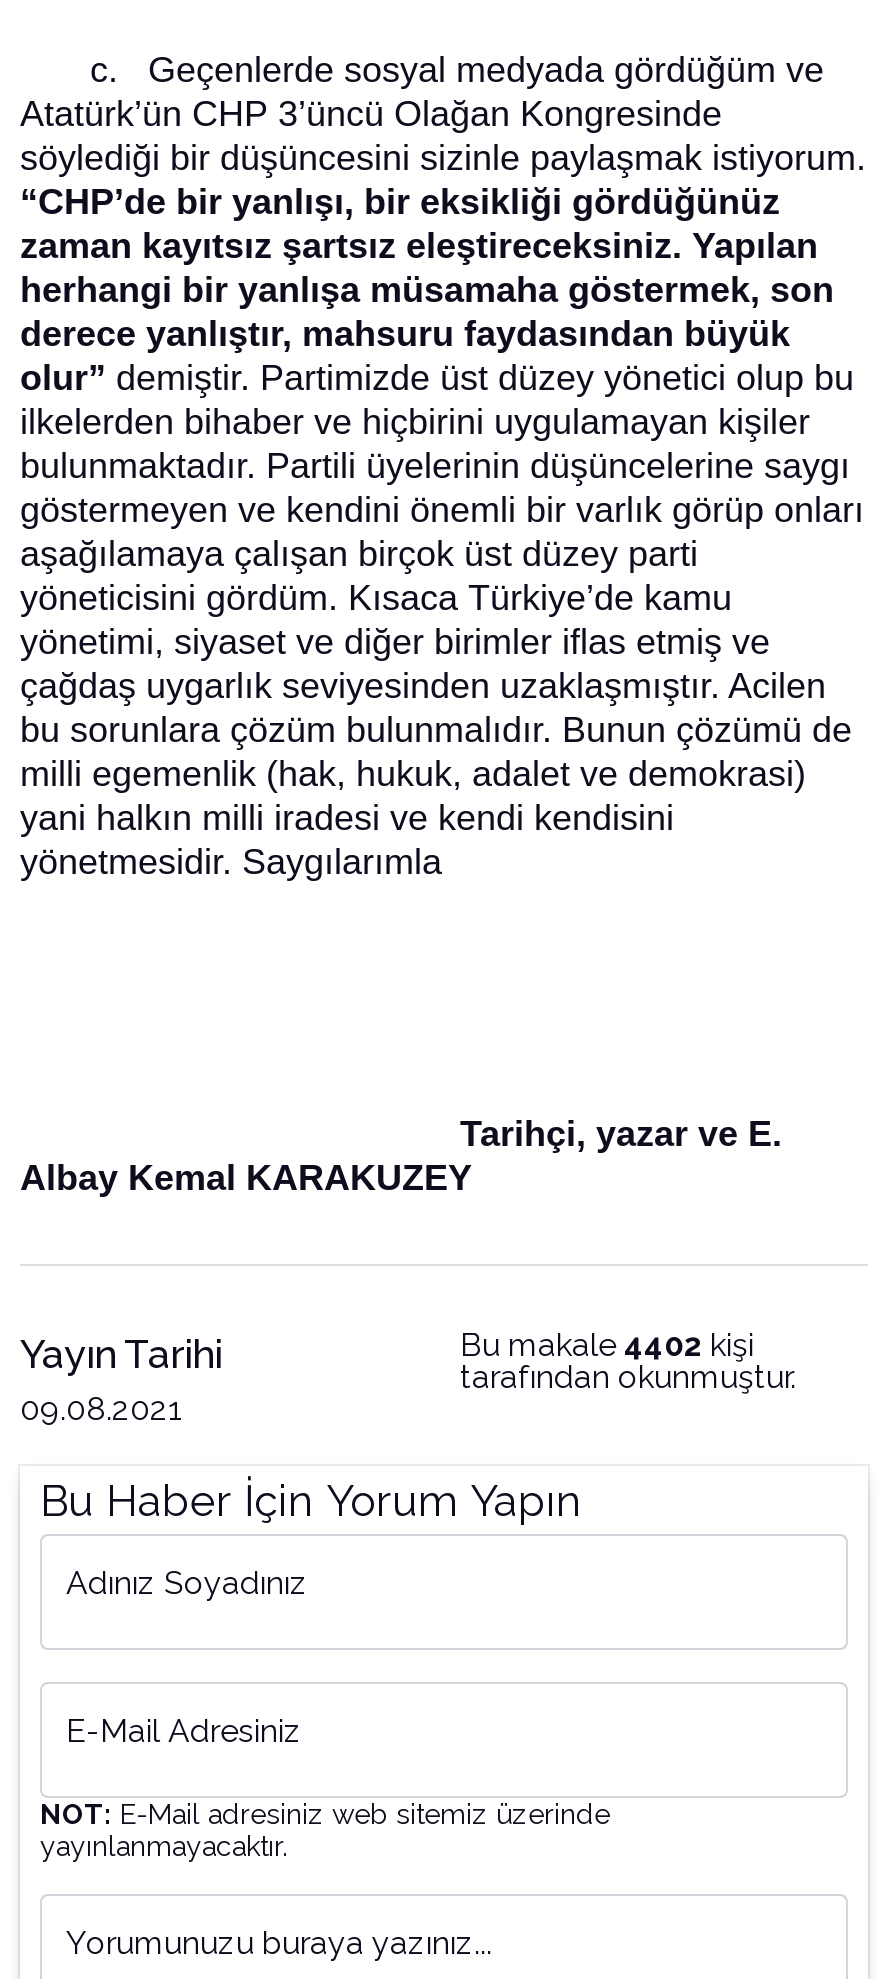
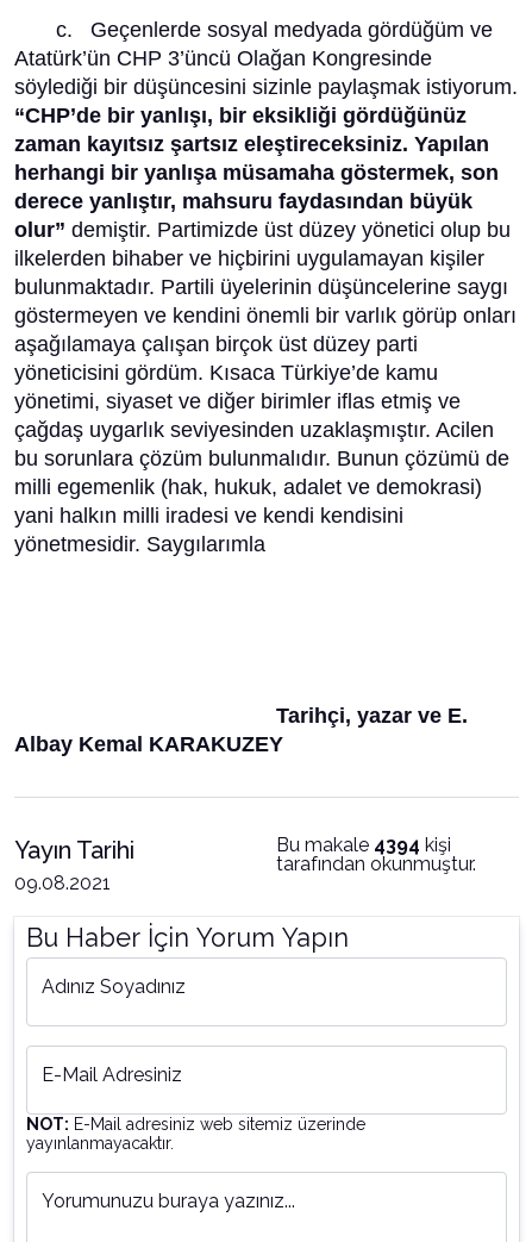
[460,1326,754,1364] Bu makale 4402 kişi -> [276,834,451,856] Bu makale 4394 kişi

